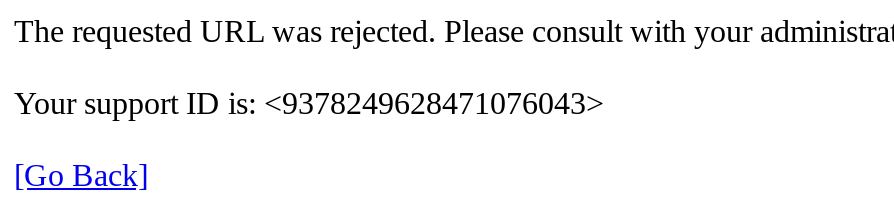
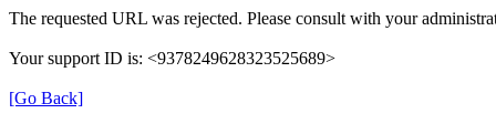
[14,86,604,120] Your support ID is: <9378249628471076043> -> [9,49,335,68] Your support ID is: <9378249628323525689>

